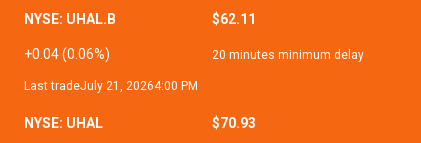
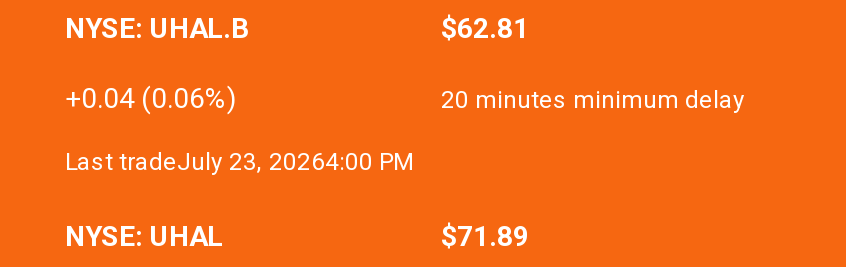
[212,11,256,27] $62.11 -> [441,12,529,44] $62.81
[24,79,198,93] Last tradeJuly 21, 20264:00 PM -> [65,148,413,176] Last tradeJuly 23, 20264:00 PM
[212,115,256,131] $70.93 -> [441,220,529,252] $71.89

